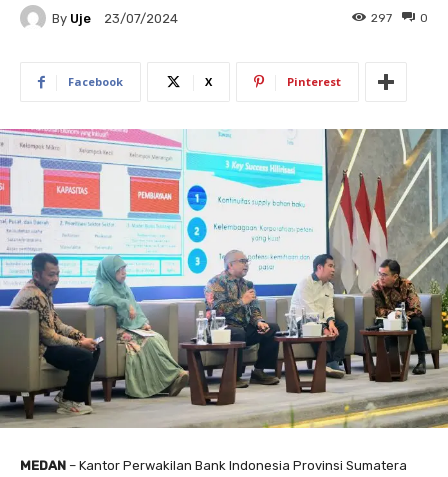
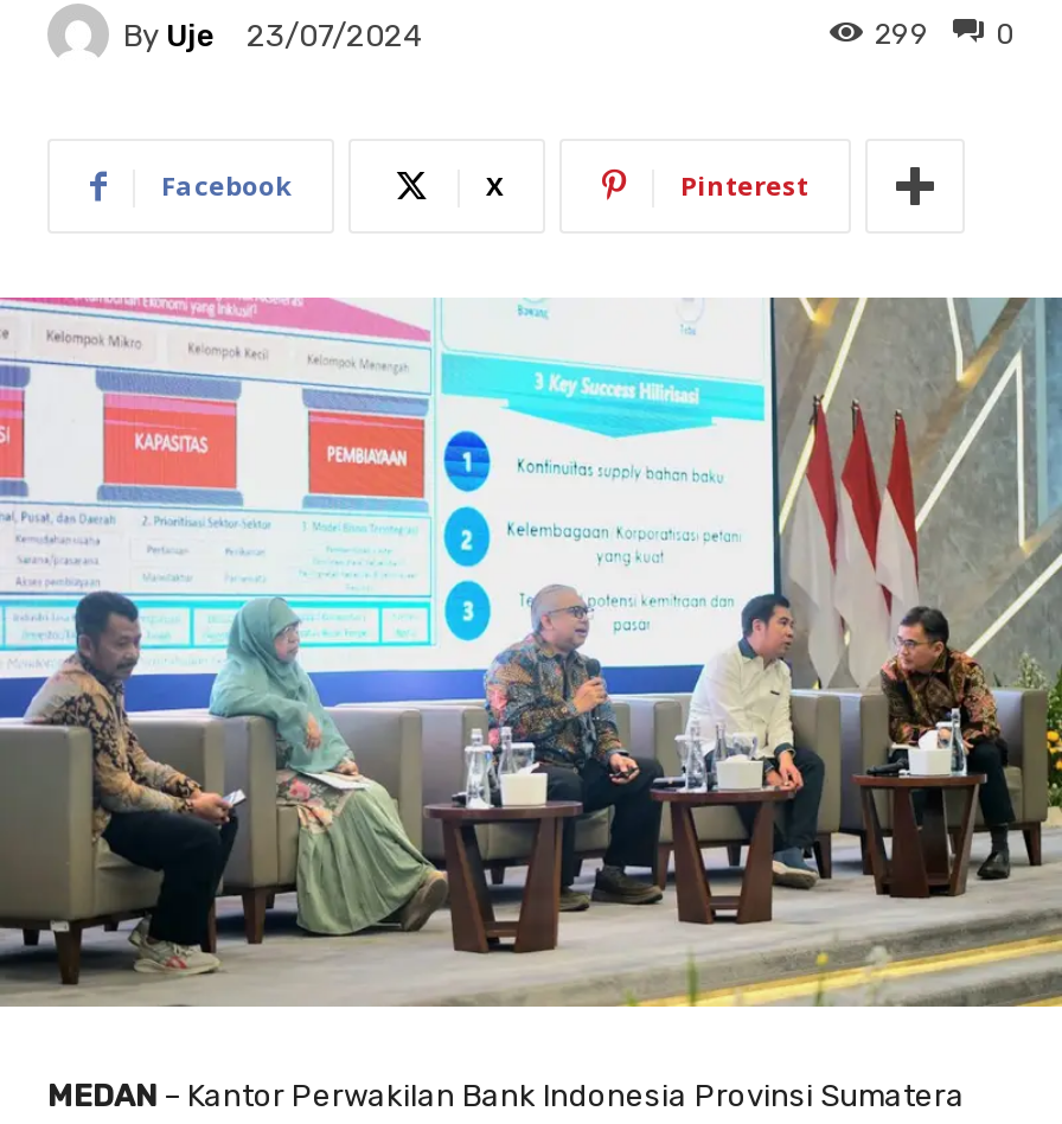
[371,11,392,25] 297 -> [875,18,929,51] 299

